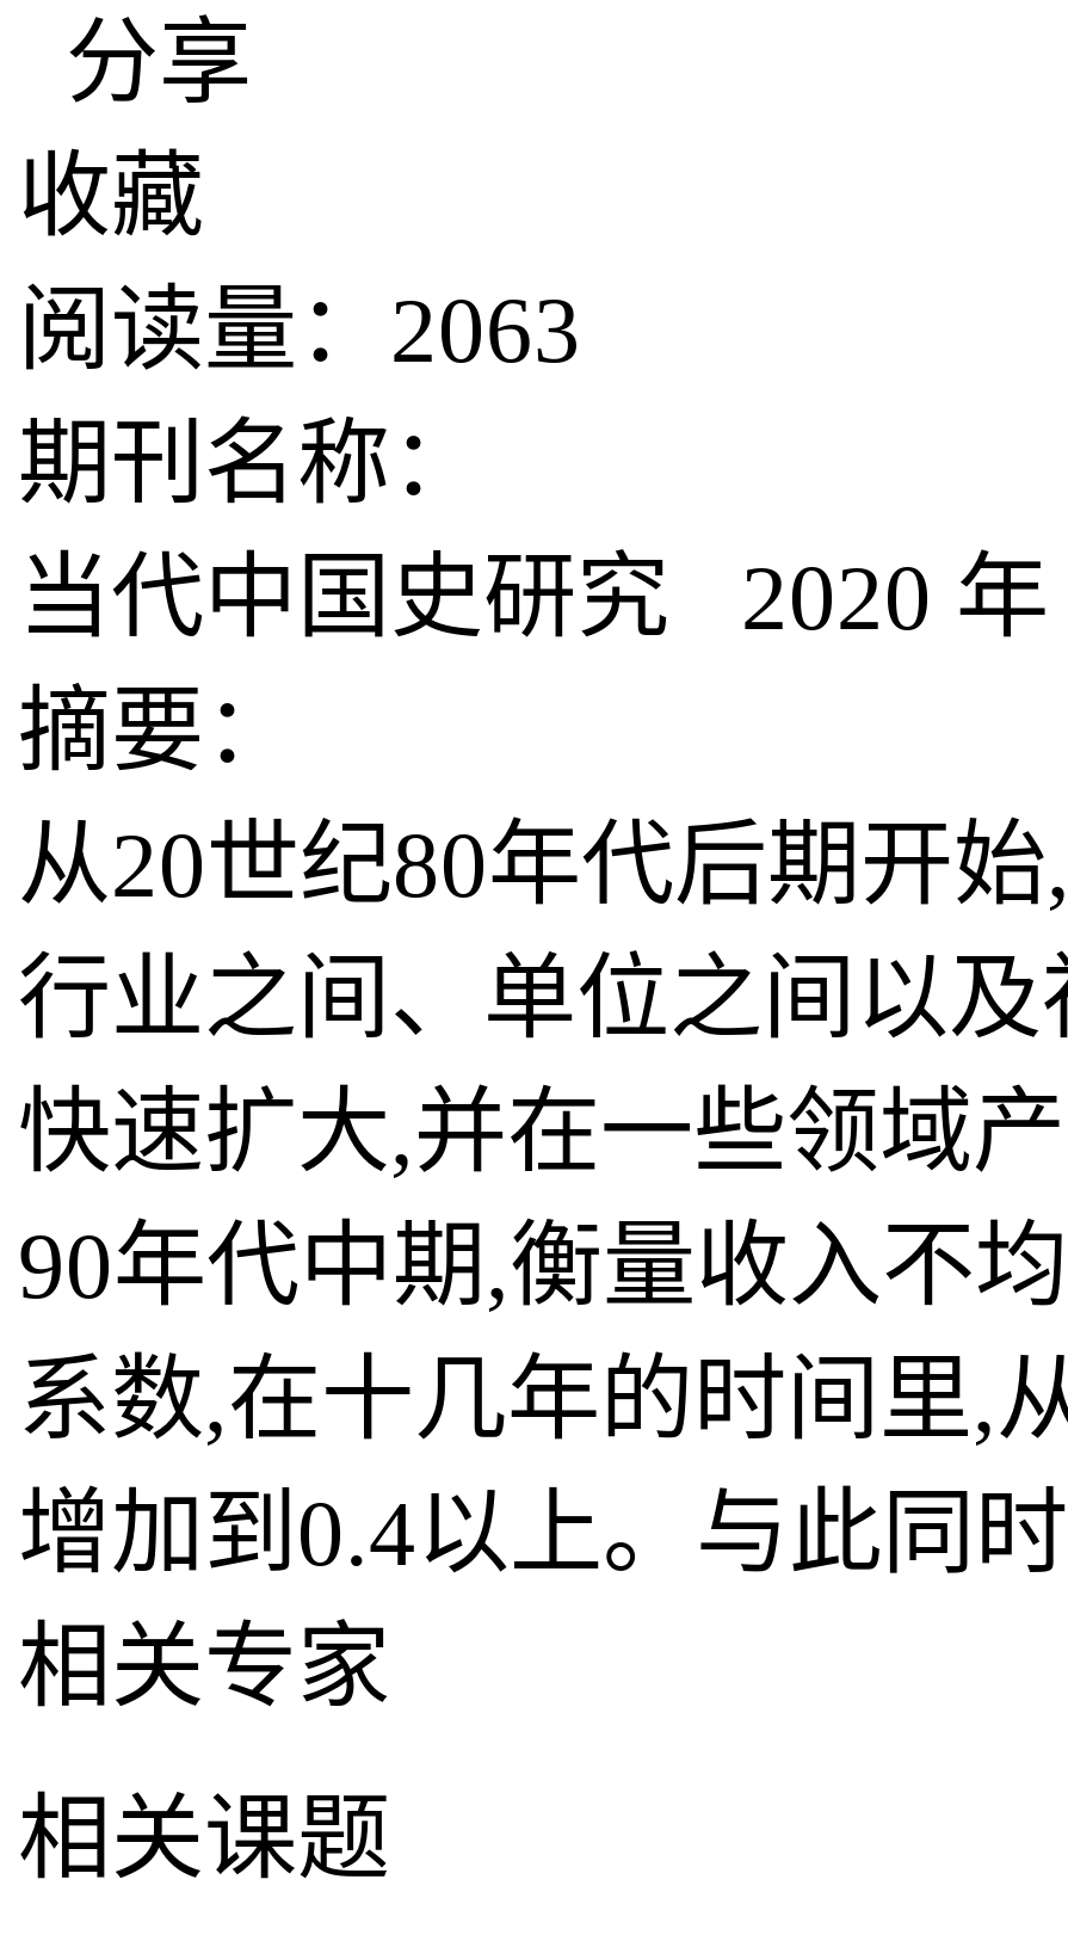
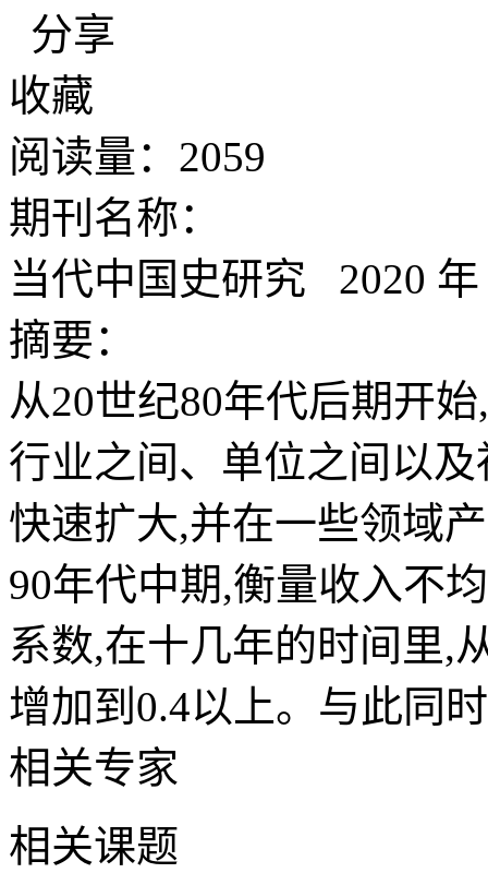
[18,278,581,381] 阅读量：2063 -> [9,133,266,180] 阅读量：2059

